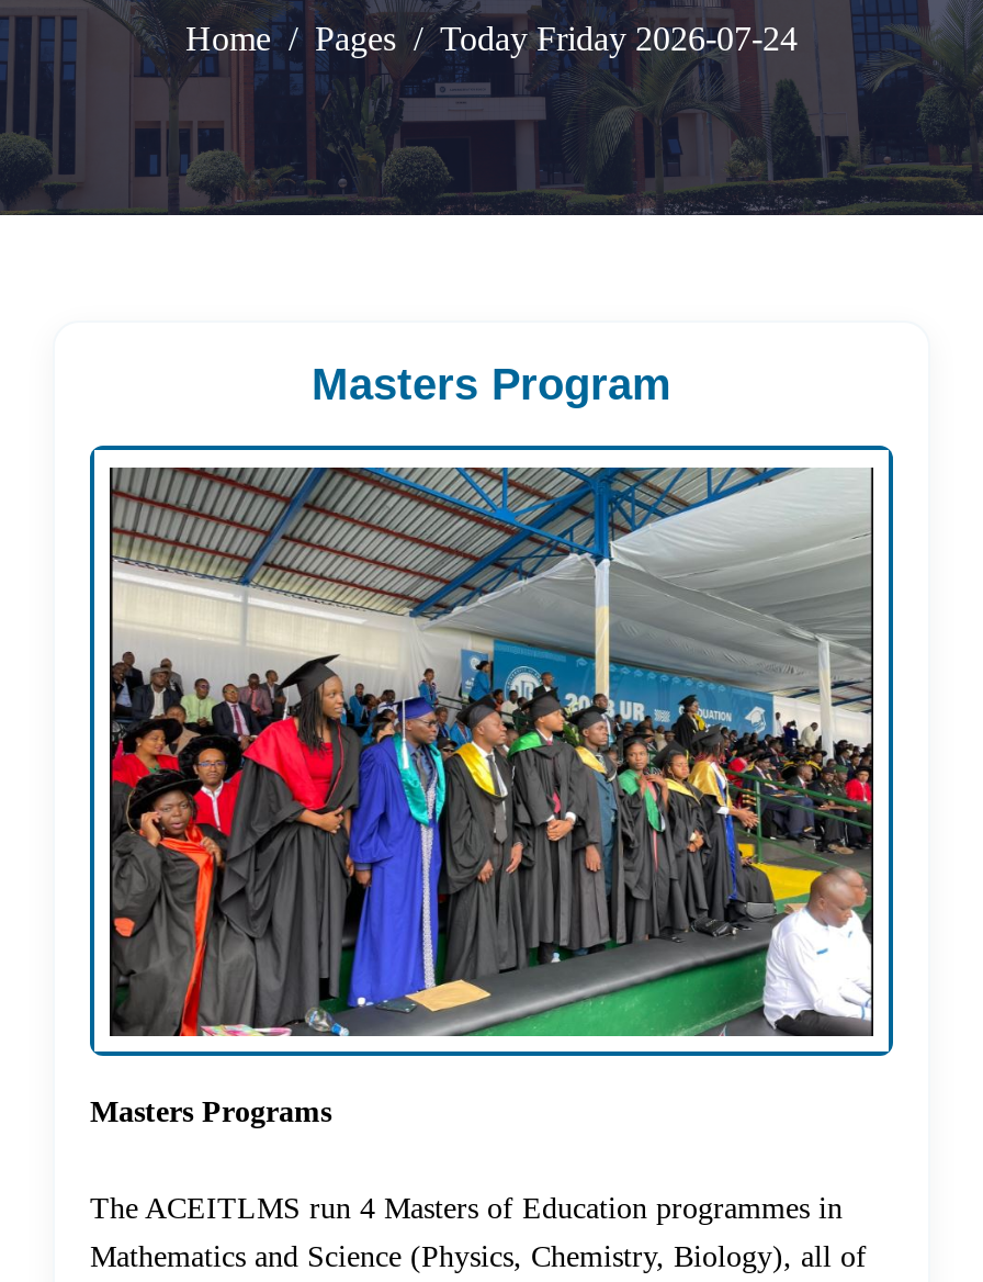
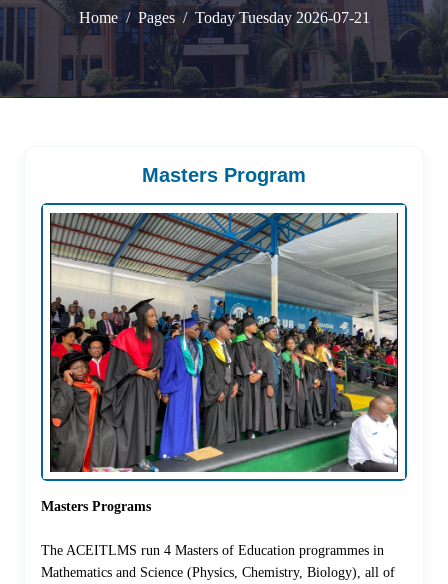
[440,21,798,58] Today Friday 2026-07-24 -> [194,9,369,26] Today Tuesday 2026-07-21

